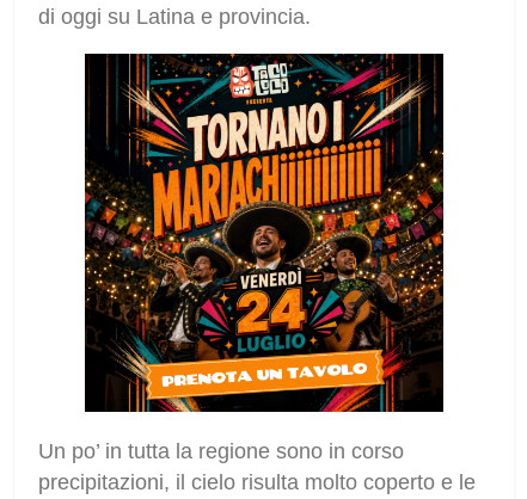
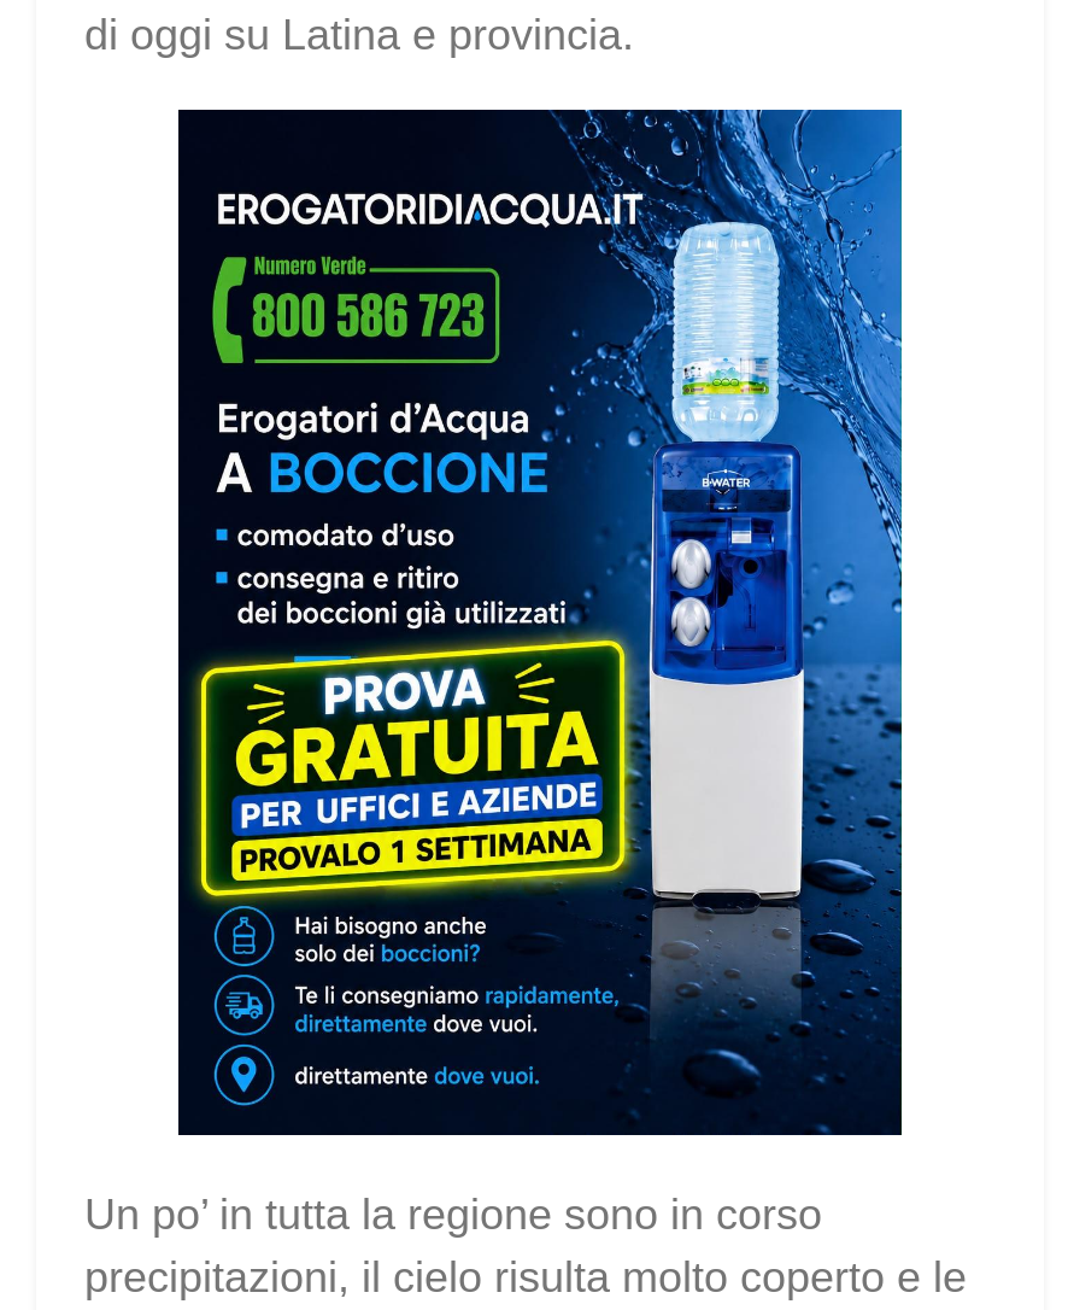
[84,53,445,413] [image] -> [176,106,904,1139] [image]

